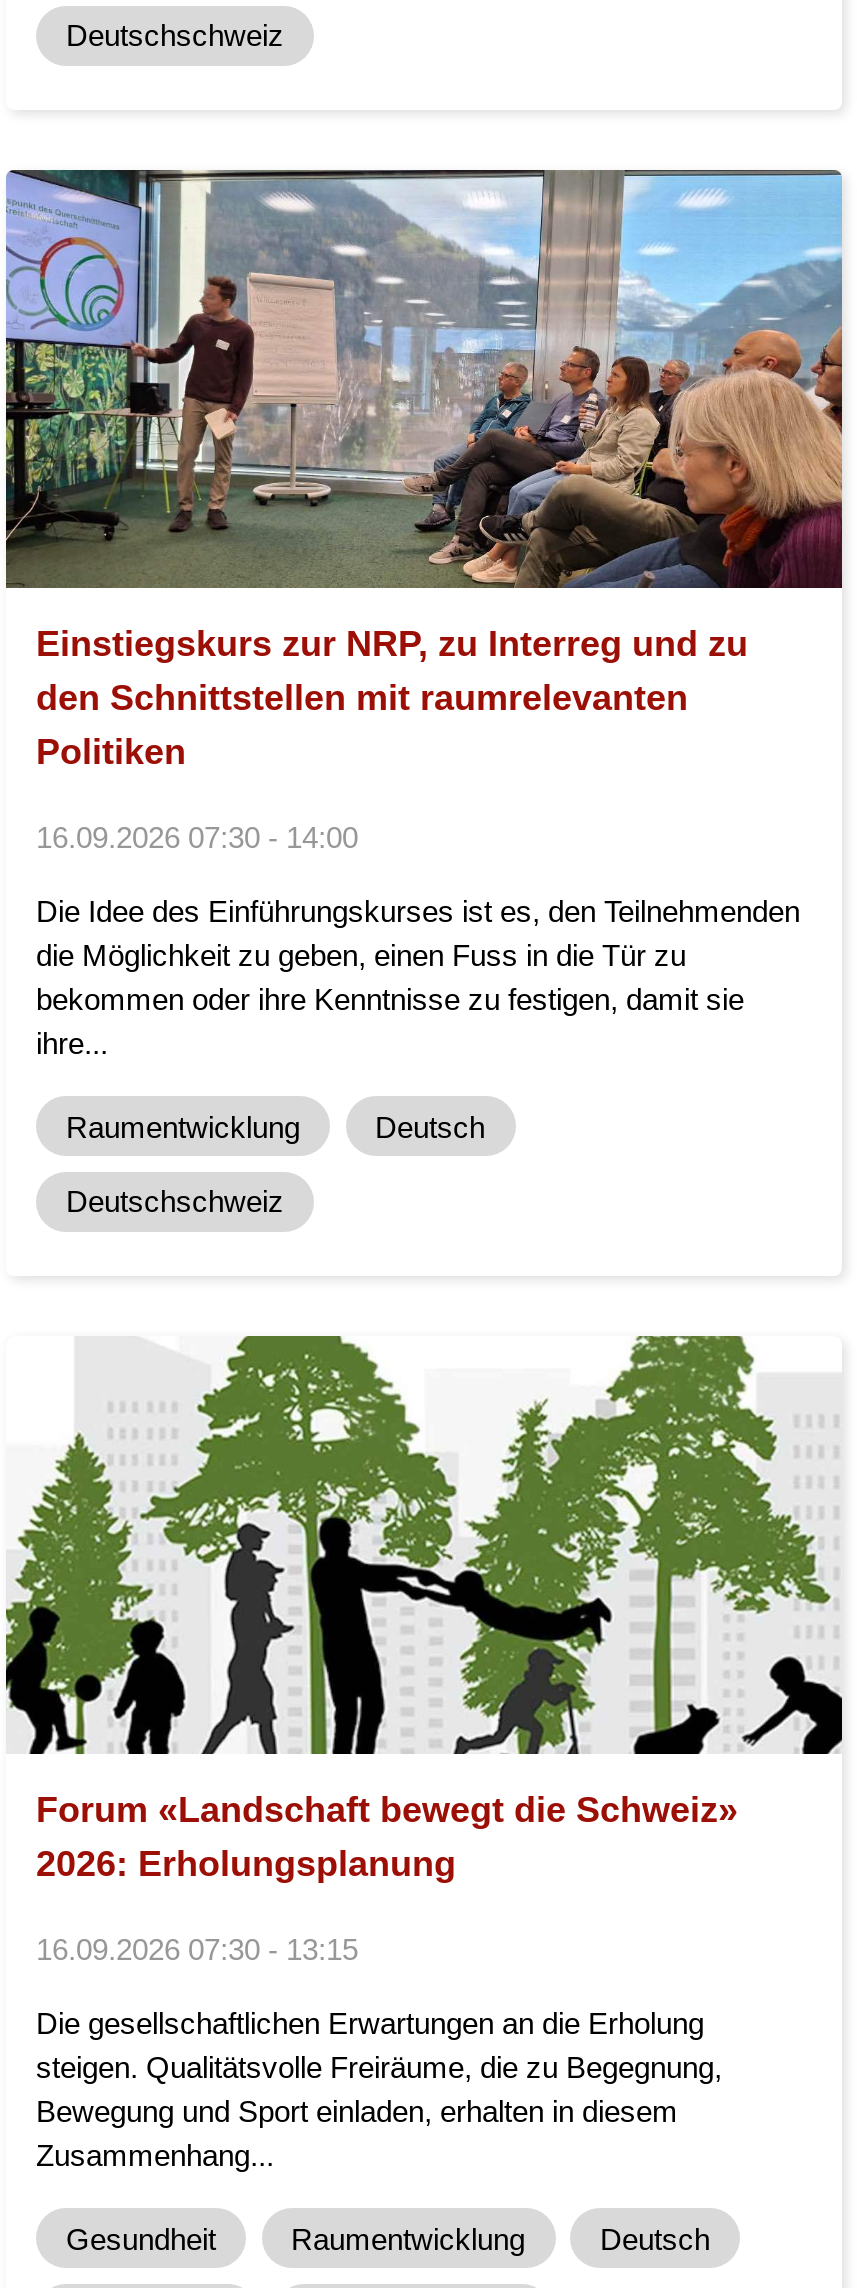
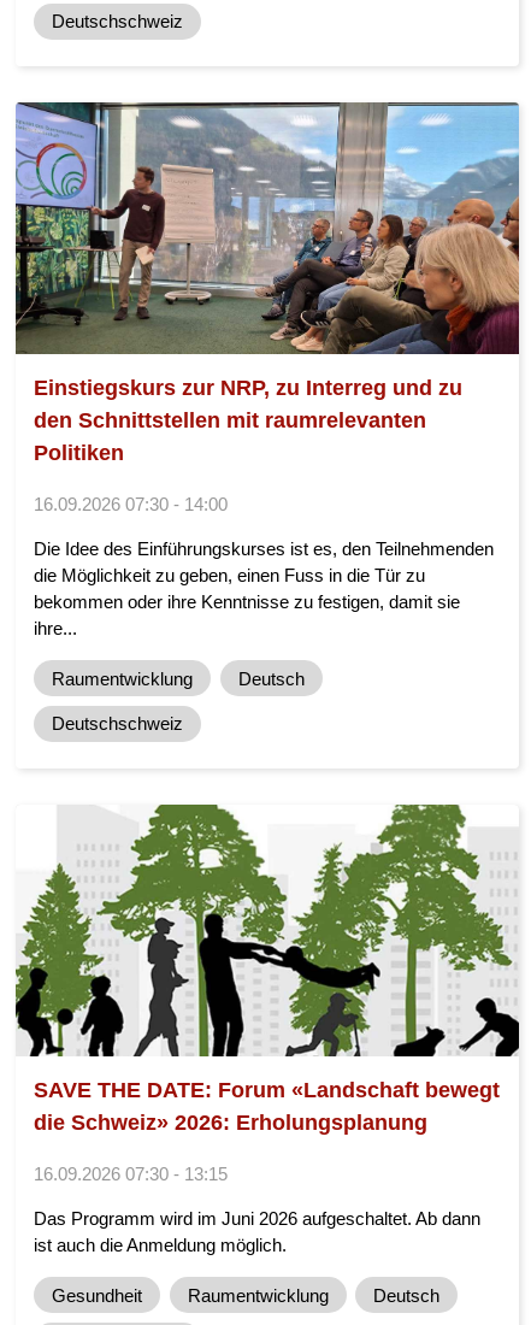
[36,1791,738,1885] Forum «Landschaft bewegt die Schweiz» | 2026: Erholungsplanung -> [34,1079,500,1135] SAVE THE DATE: Forum «Landschaft bewegt | die Schweiz» 2026: Erholungsplanung
[36,2007,722,2173] Die gesellschaftlichen Erwartungen an die Erholung | steigen. Qualitätsvolle Freiräume, die zu Begegnung, | Bewegung und Sport einladen, erhalten in diesem | Zusammenhang... -> [34,1209,480,1256] Das Programm wird im Juni 2026 aufgeschaltet. Ab dann | ist auch die Anmeldung möglich.

